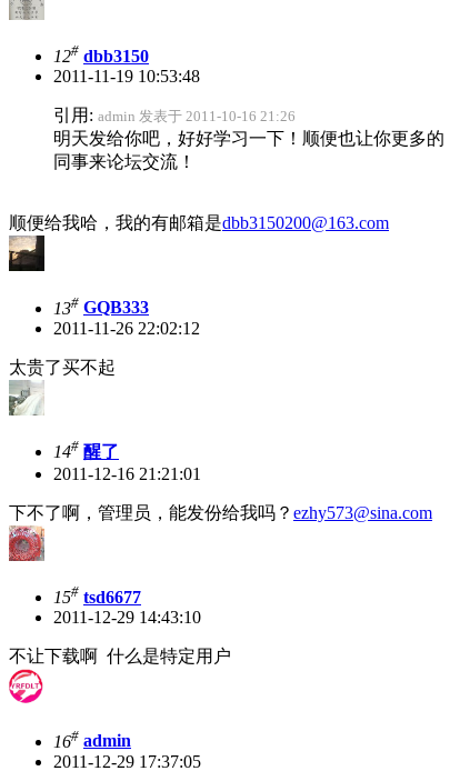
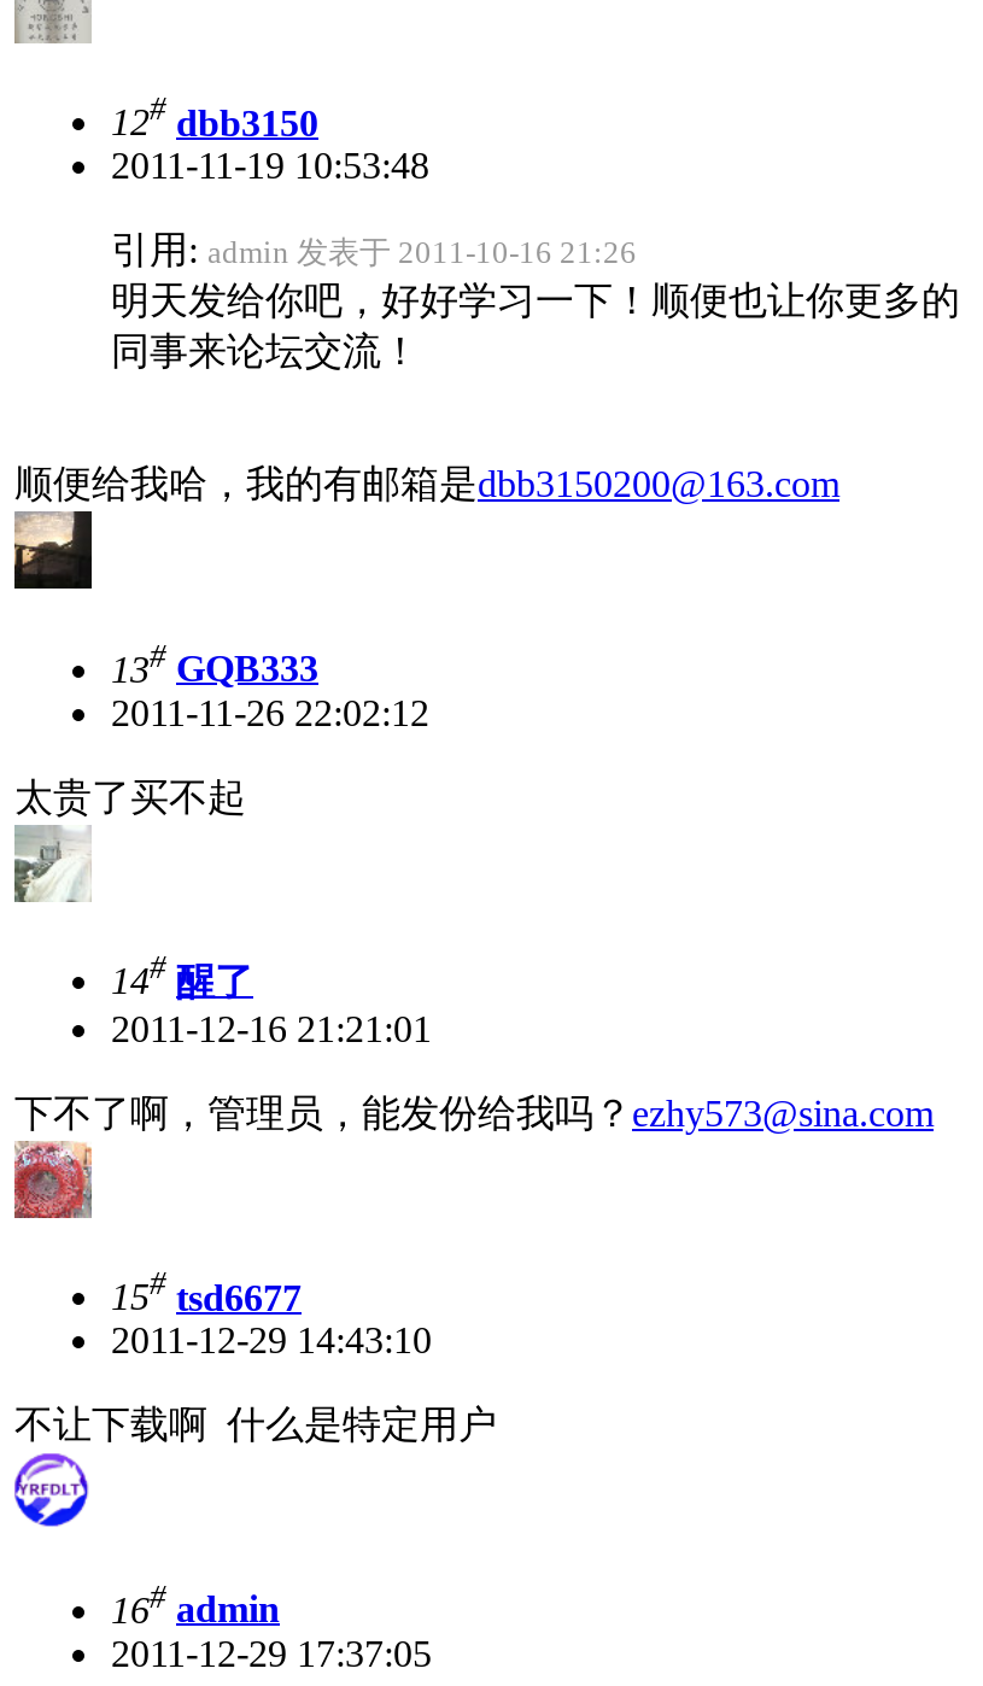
[8,669,43,704] [image] -> [12,1452,92,1529] [image]

